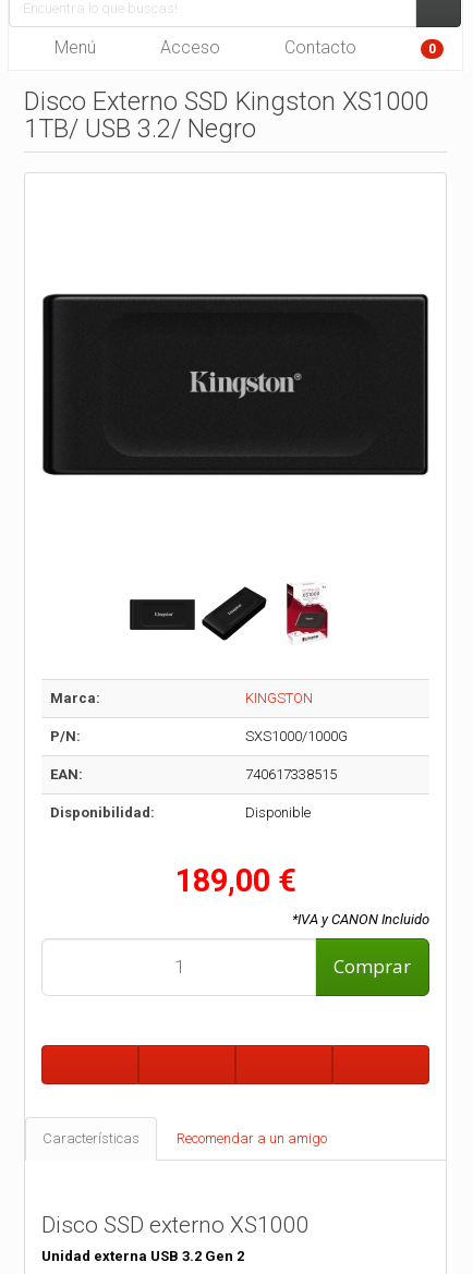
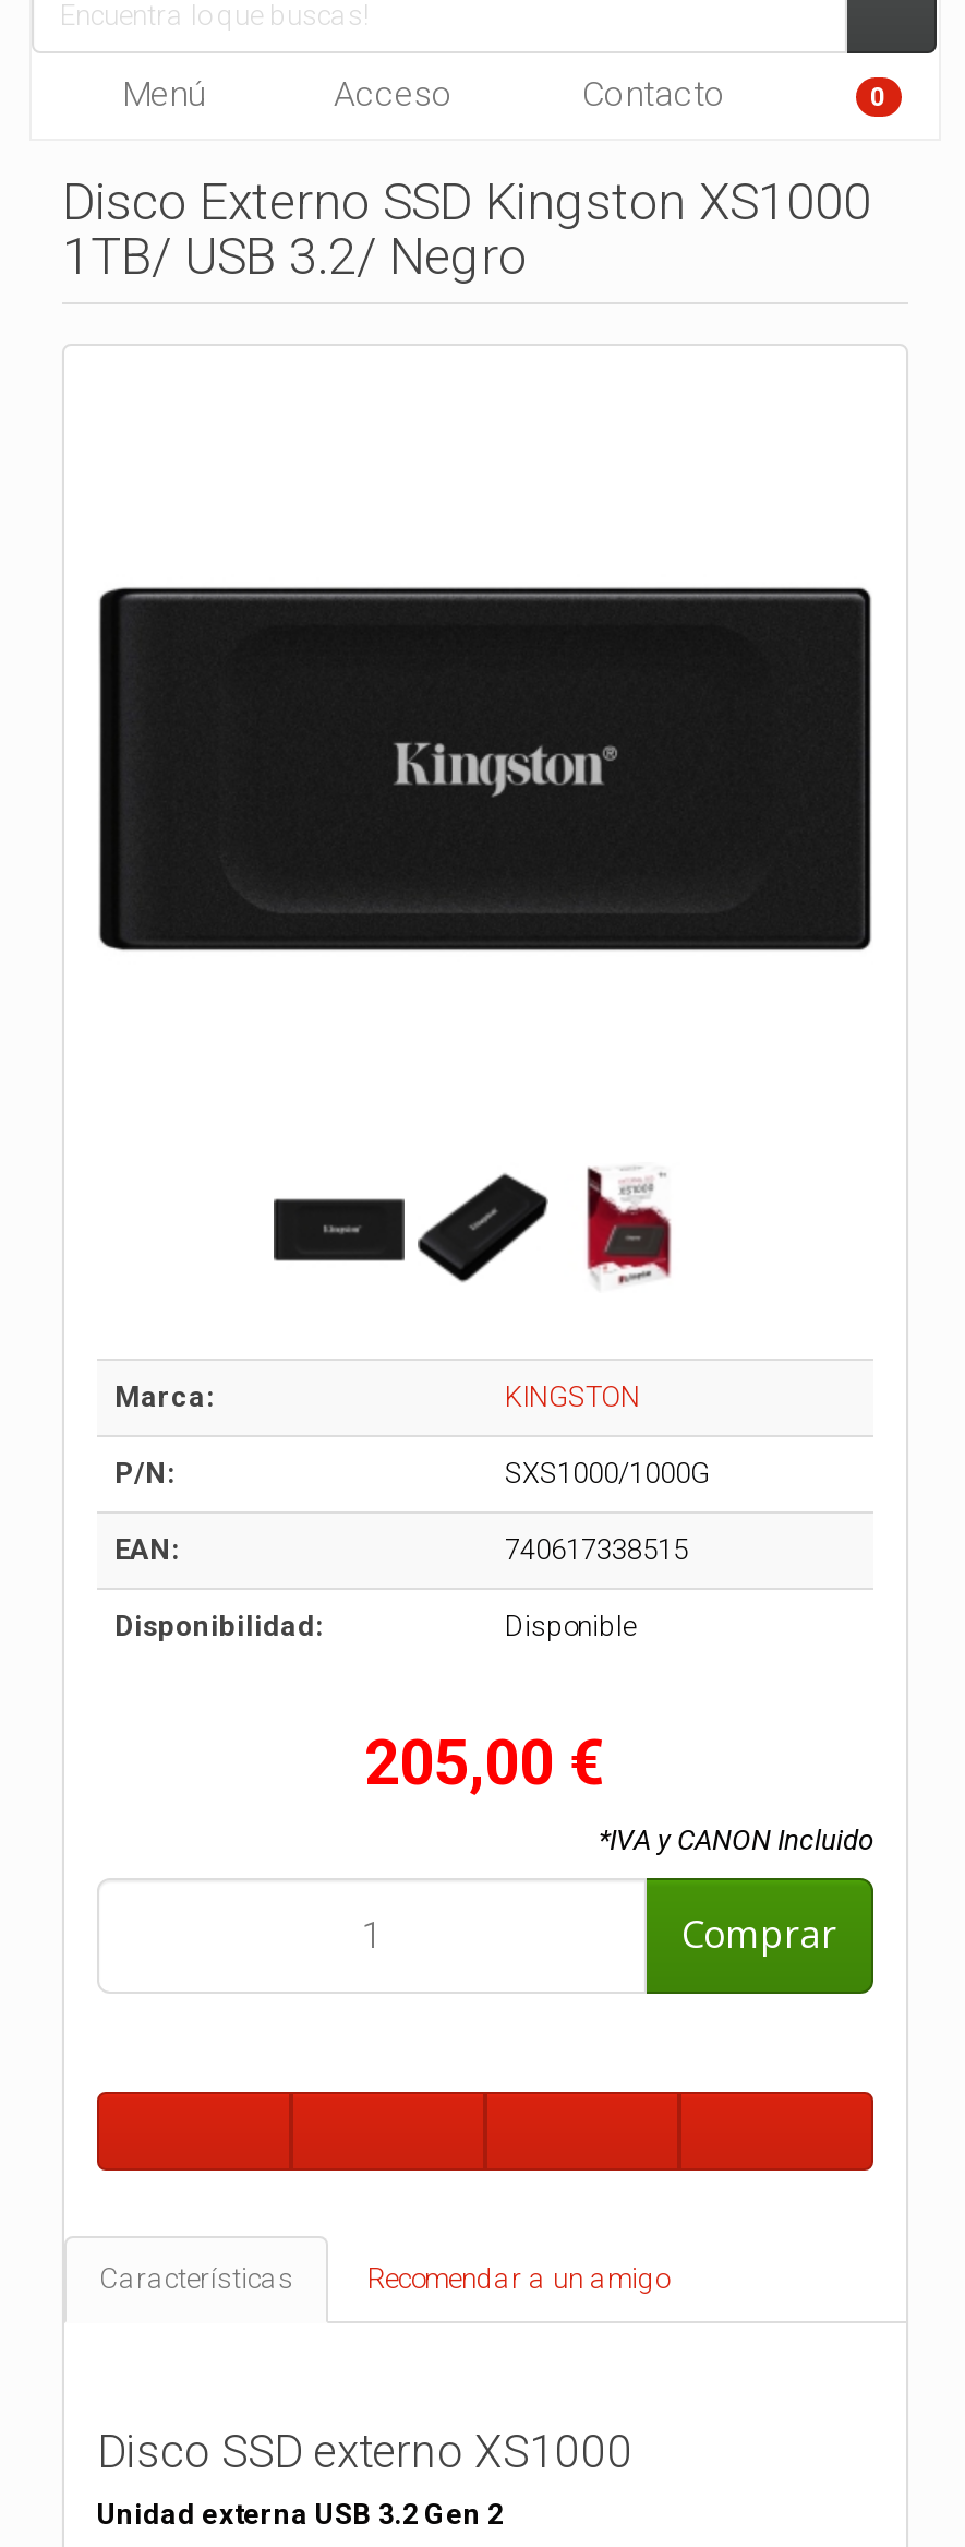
[175,862,296,899] 189,00 € -> [364,1725,606,1799] 205,00 €

